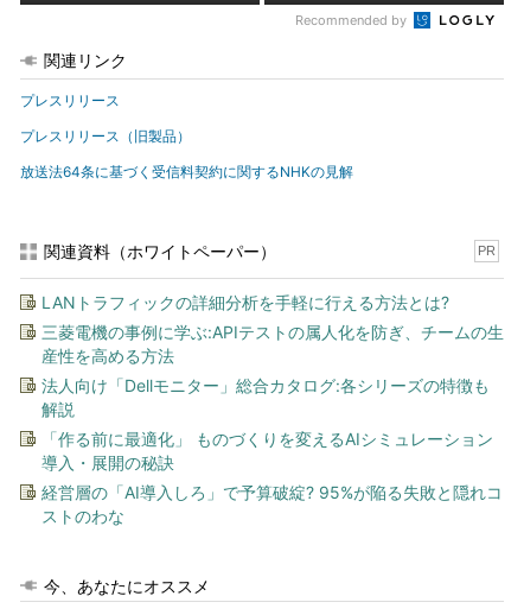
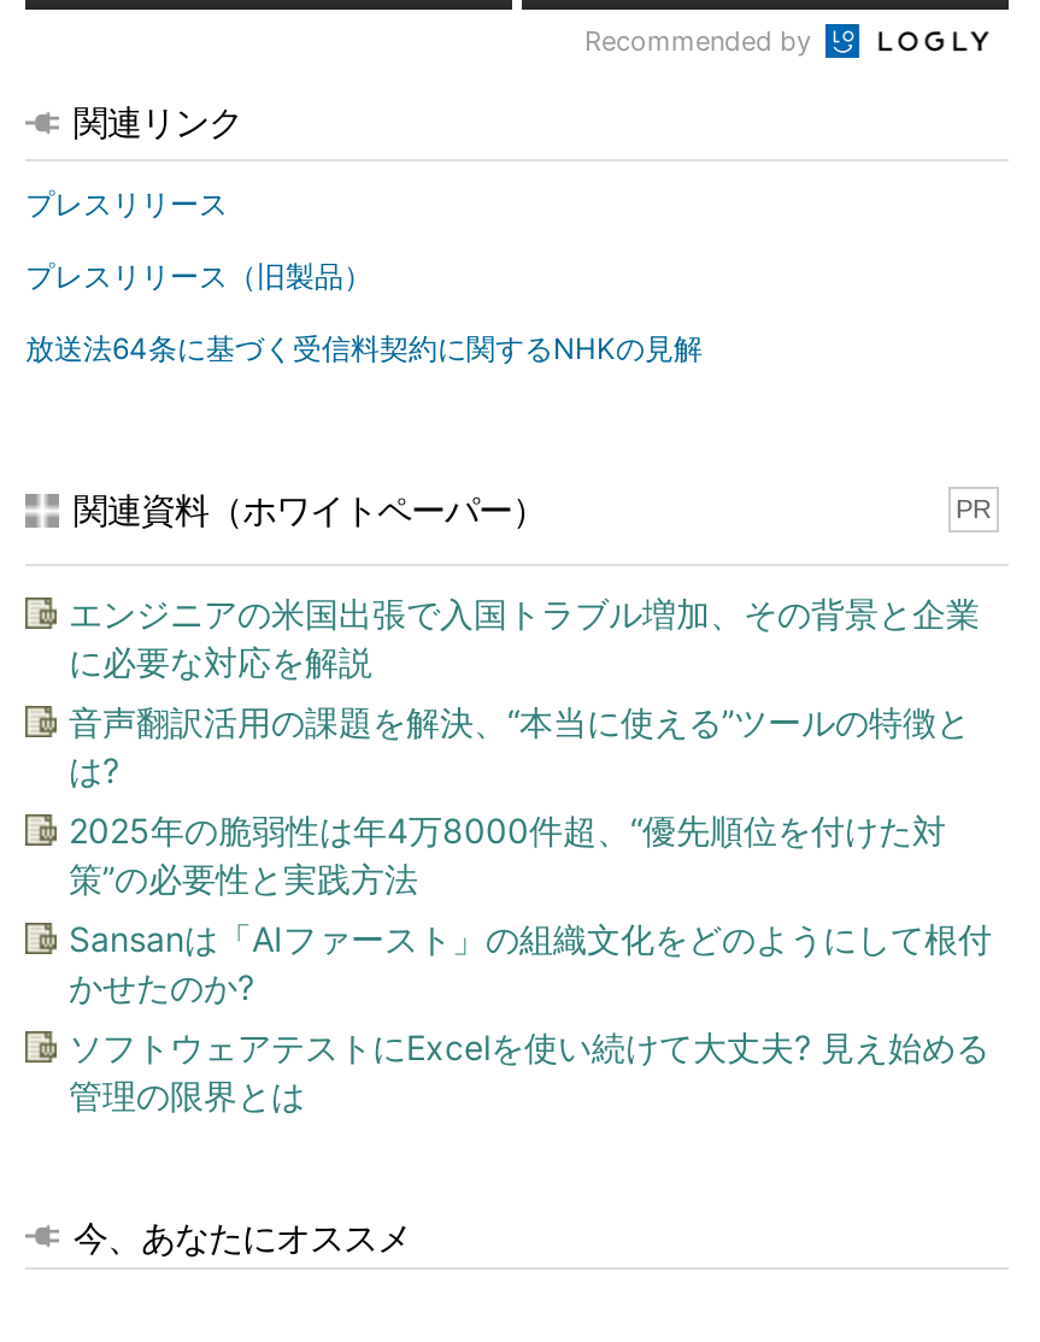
[41,292,449,312] LANトラフィックの詳細分析を手軽に行える方法とは? -> [69,593,980,682] エンジニアの米国出張で入国トラブル増加、その背景と企業 | に必要な対応を解説
[41,322,504,366] 三菱電機の事例に学ぶ:APIテストの属人化を防ぎ、チームの生 | 産性を高める方法 -> [69,701,970,790] 音声翻訳活用の課題を解決、“本当に使える”ツールの特徴と | は?
[41,375,490,419] 法人向け「Dellモニター」総合カタログ:各シリーズの特徴も | 解説 -> [69,810,946,899] 2025年の脆弱性は年4万8000件超、“優先順位を付けた対 | 策”の必要性と実践方法
[41,429,493,473] 「作る前に最適化」 ものづくりを変えるAIシミュレーション | 導入・展開の秘訣 -> [69,918,992,1007] Sansanは「AIファースト」の組織文化をどのようにして根付 | かせたのか?
[41,482,503,526] 経営層の「AI導入しろ」で予算破綻? 95%が陥る失敗と隠れコ | ストのわな -> [69,1026,989,1116] ソフトウェアテストにExcelを使い続けて大丈夫? 見え始める | 管理の限界とは

